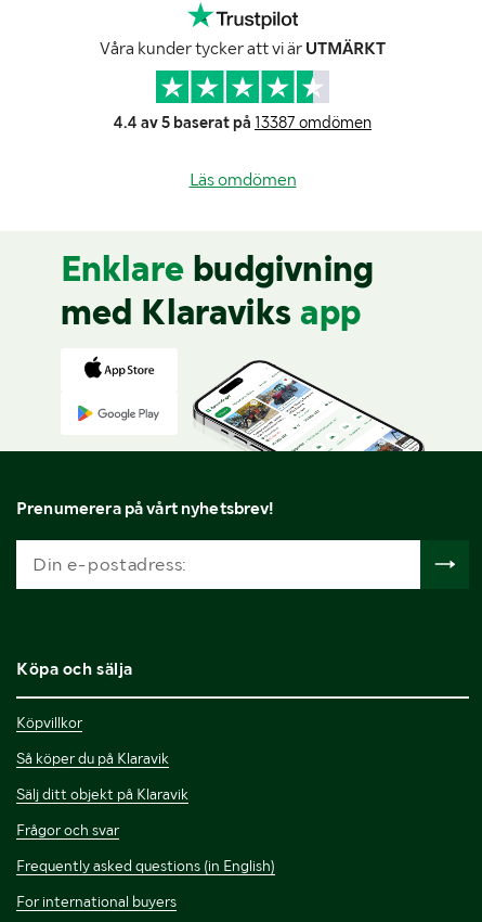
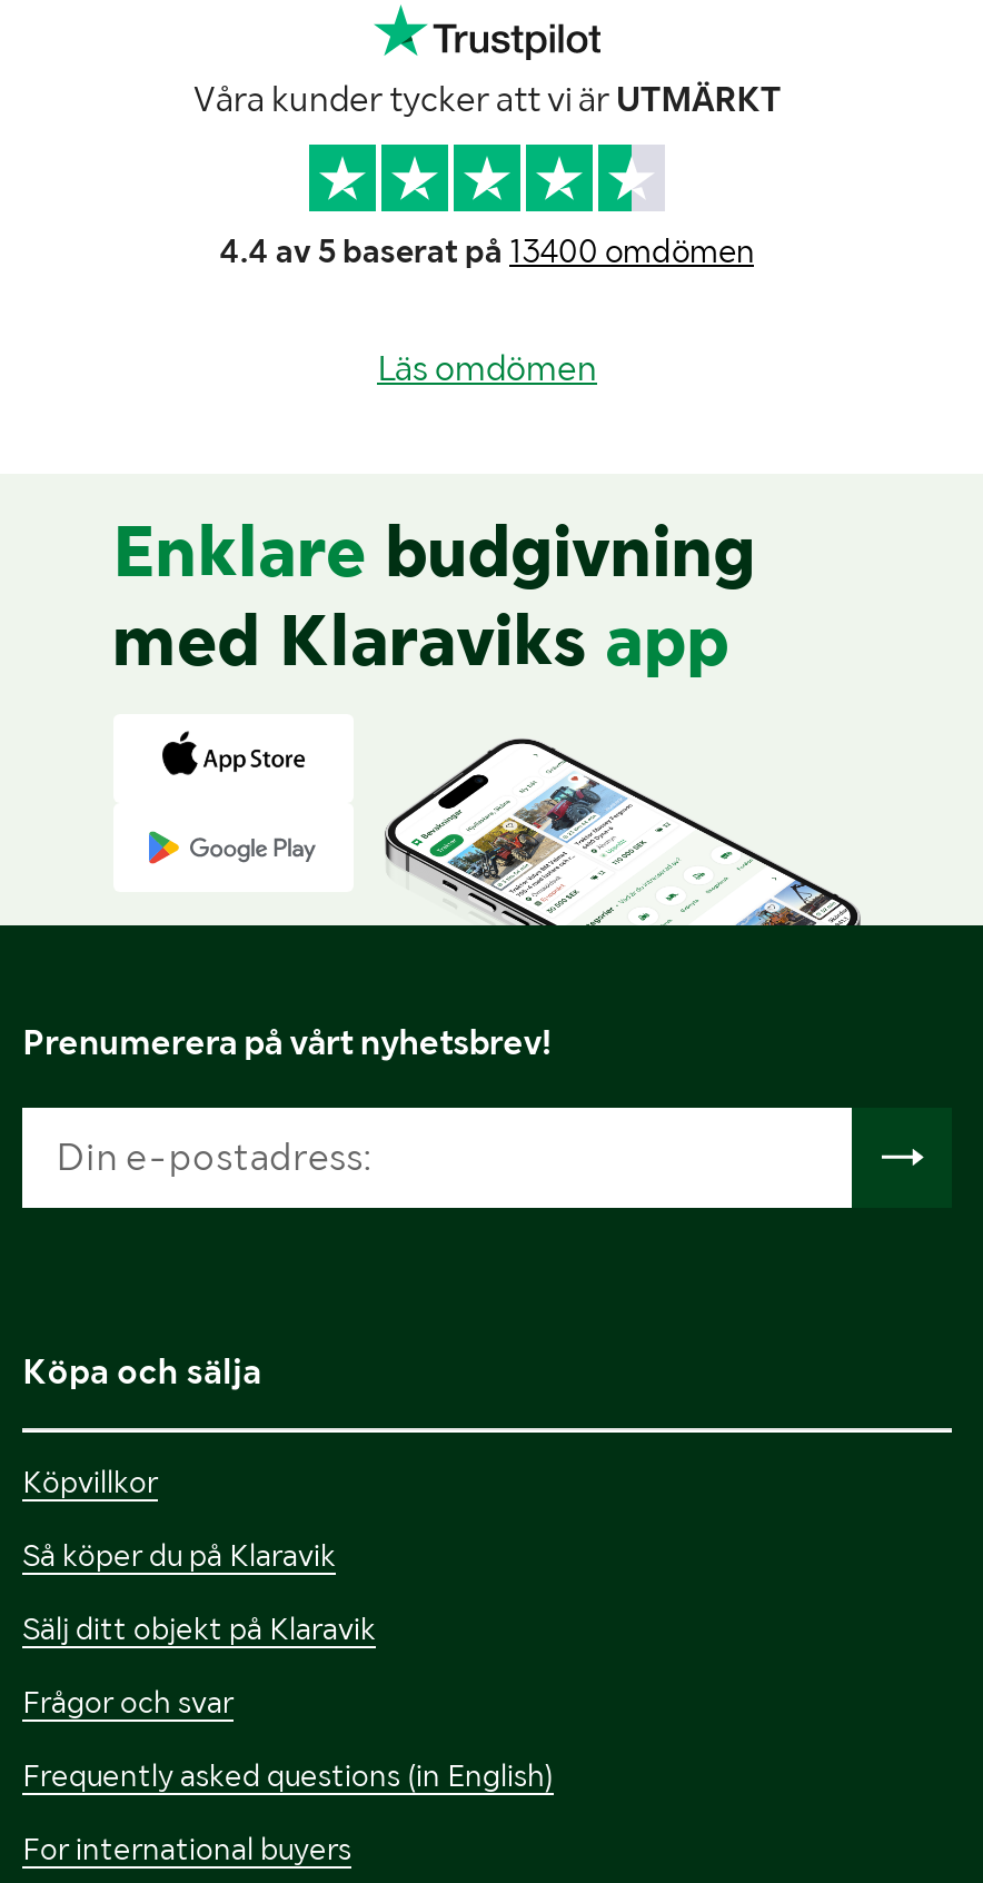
[114,112,372,132] 4.4 av 5 baserat på 13387 omdömen -> [220,230,754,270] 4.4 av 5 baserat på 13400 omdömen

